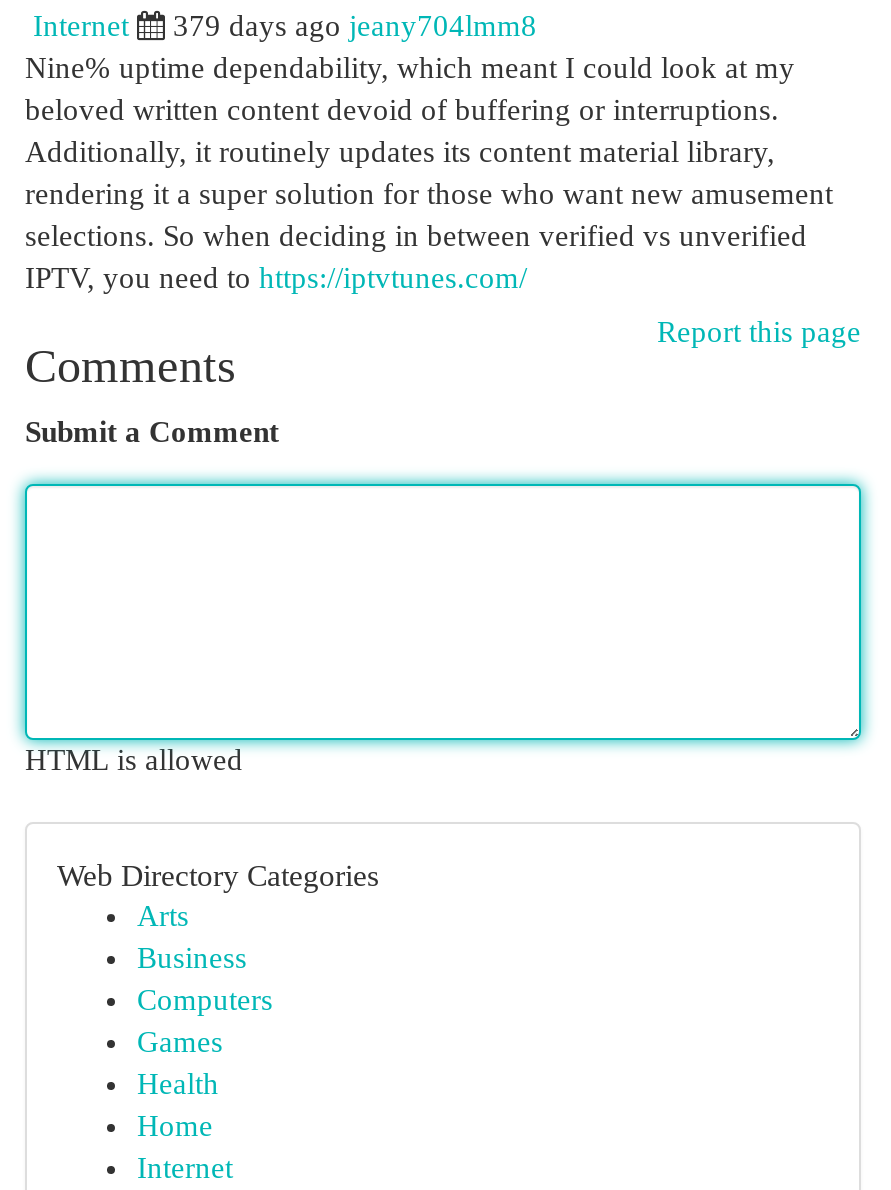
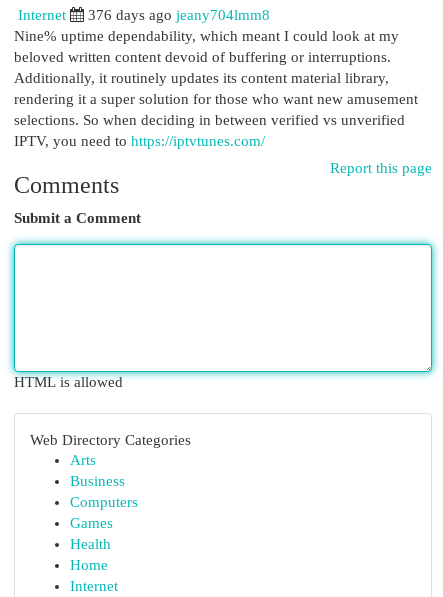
[173,10,537,42] 379 days ago jeany704lmm8 -> [88,7,270,23] 376 days ago jeany704lmm8

